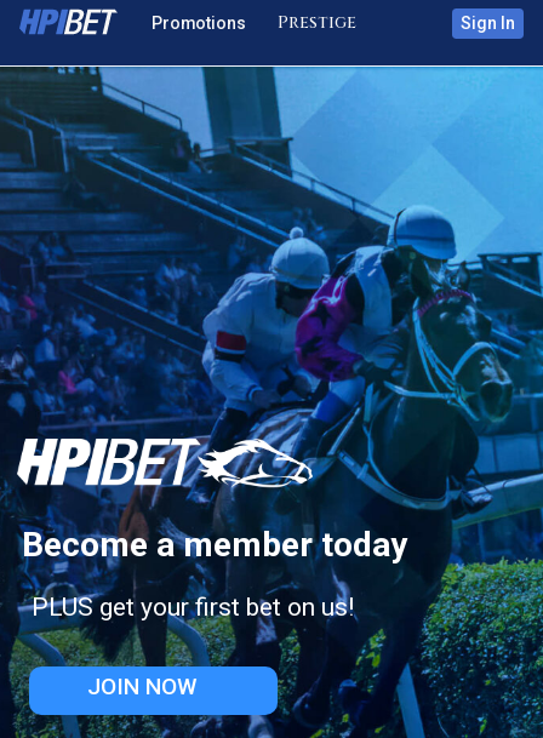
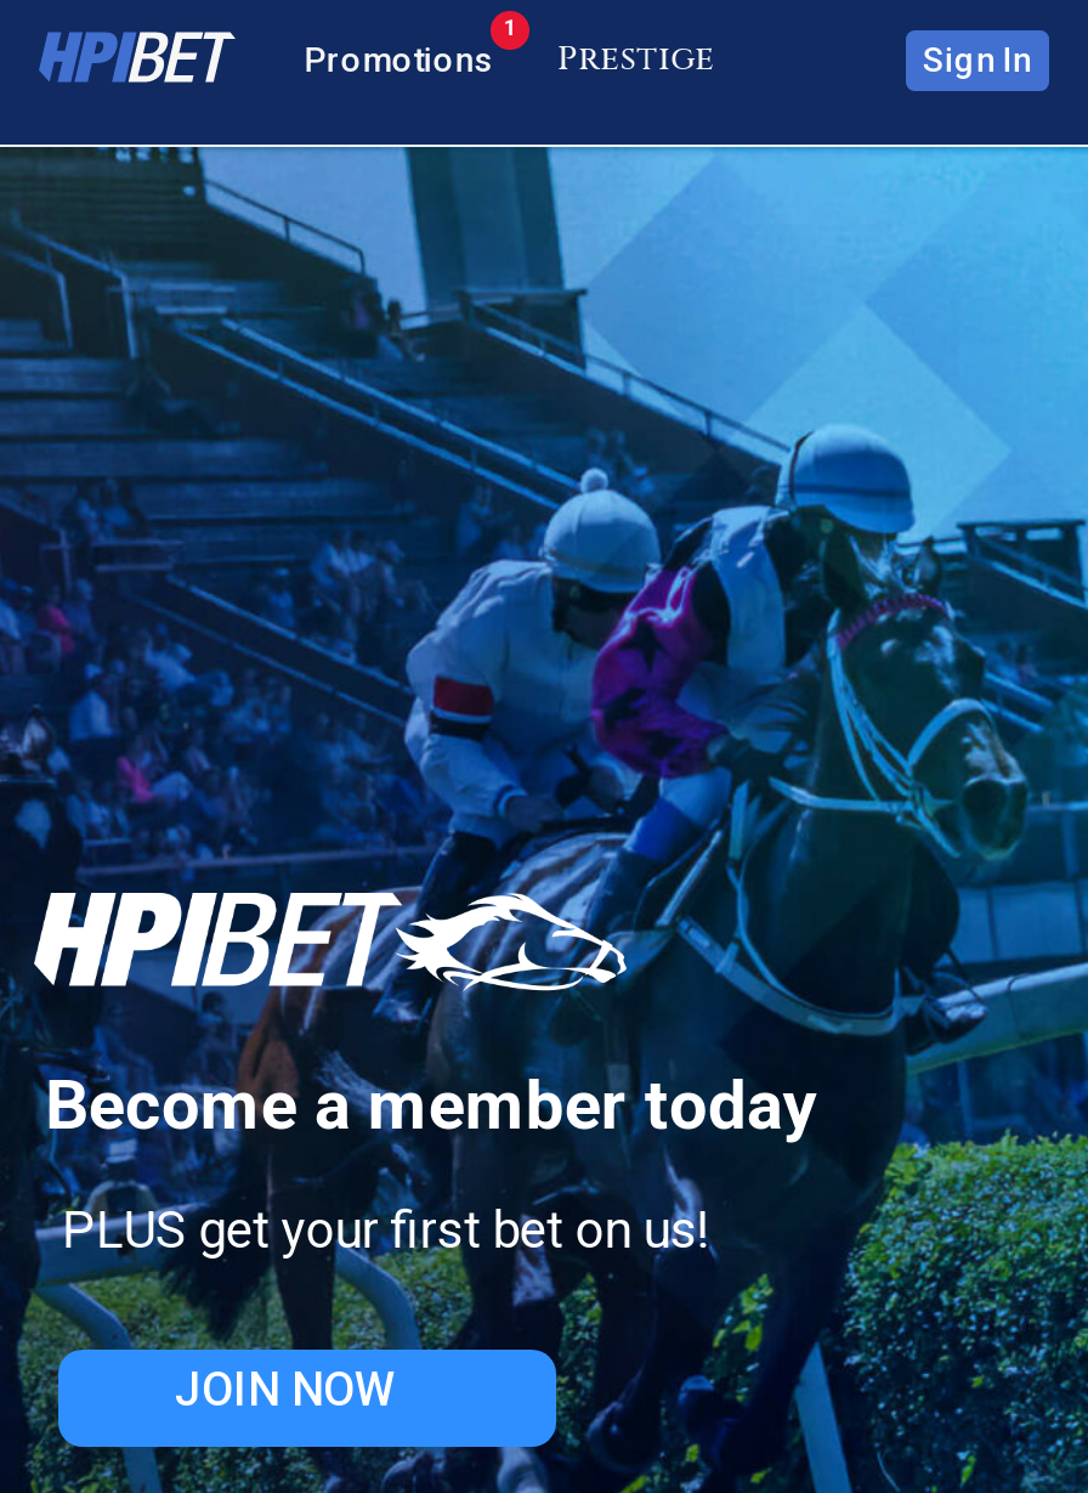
none -> [504,16,517,41] 1

